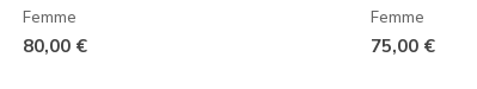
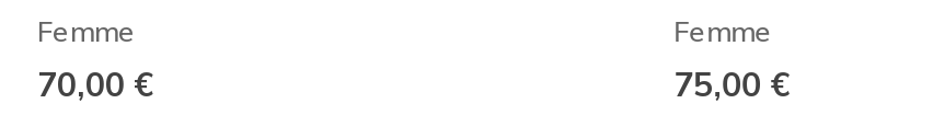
[23,34,87,57] 80,00 € -> [37,63,155,104] 70,00 €

